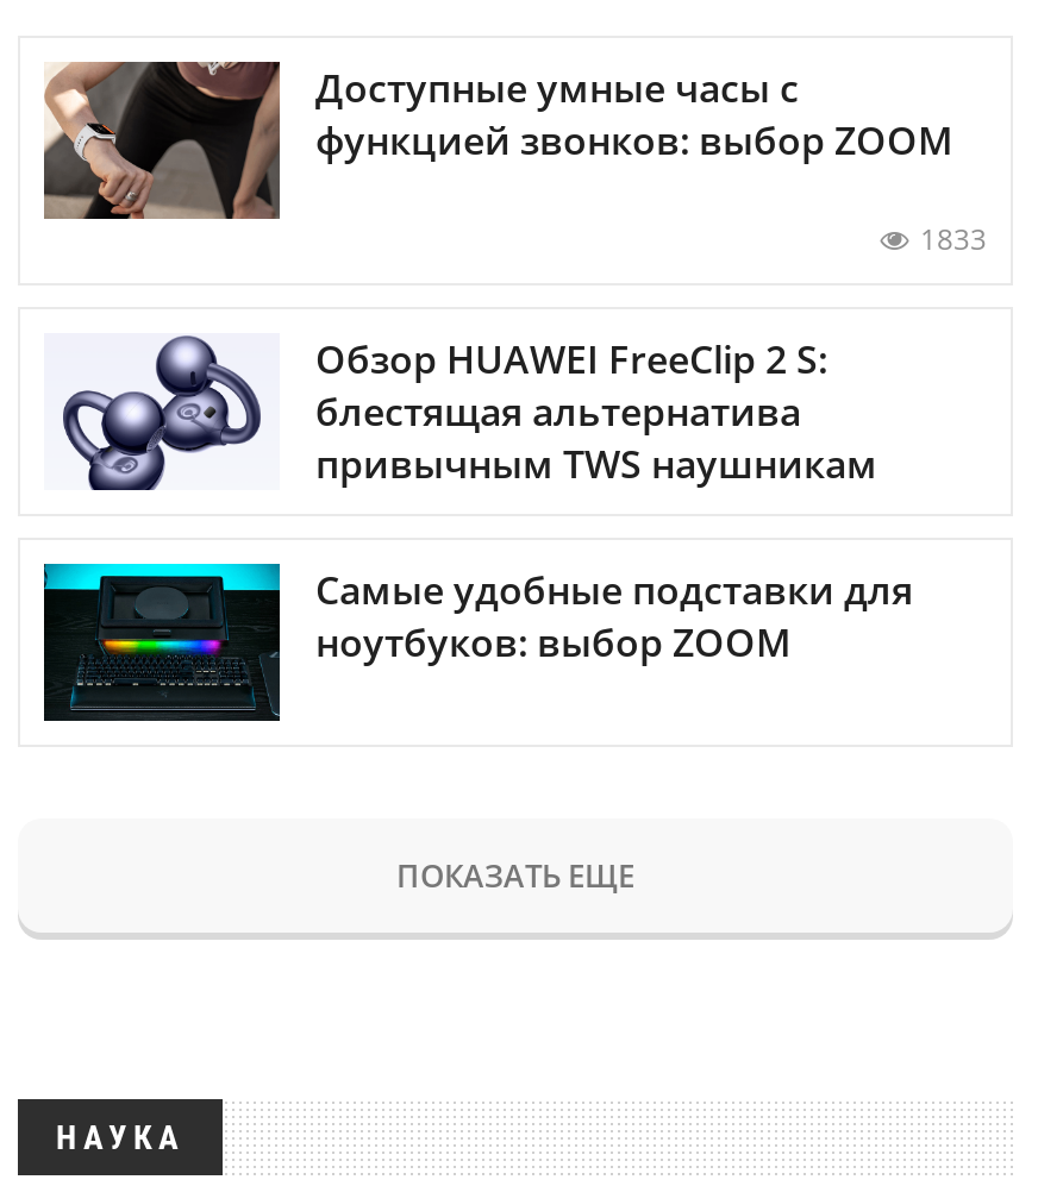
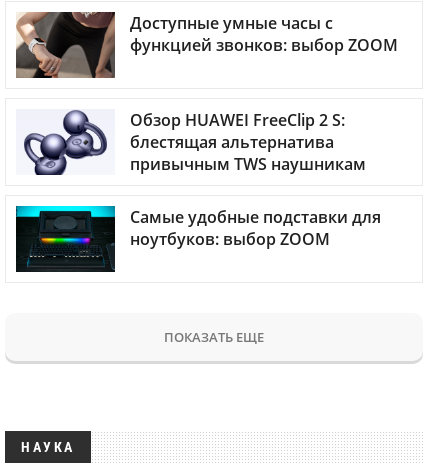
[920,219,987,259] 1833 -> none

